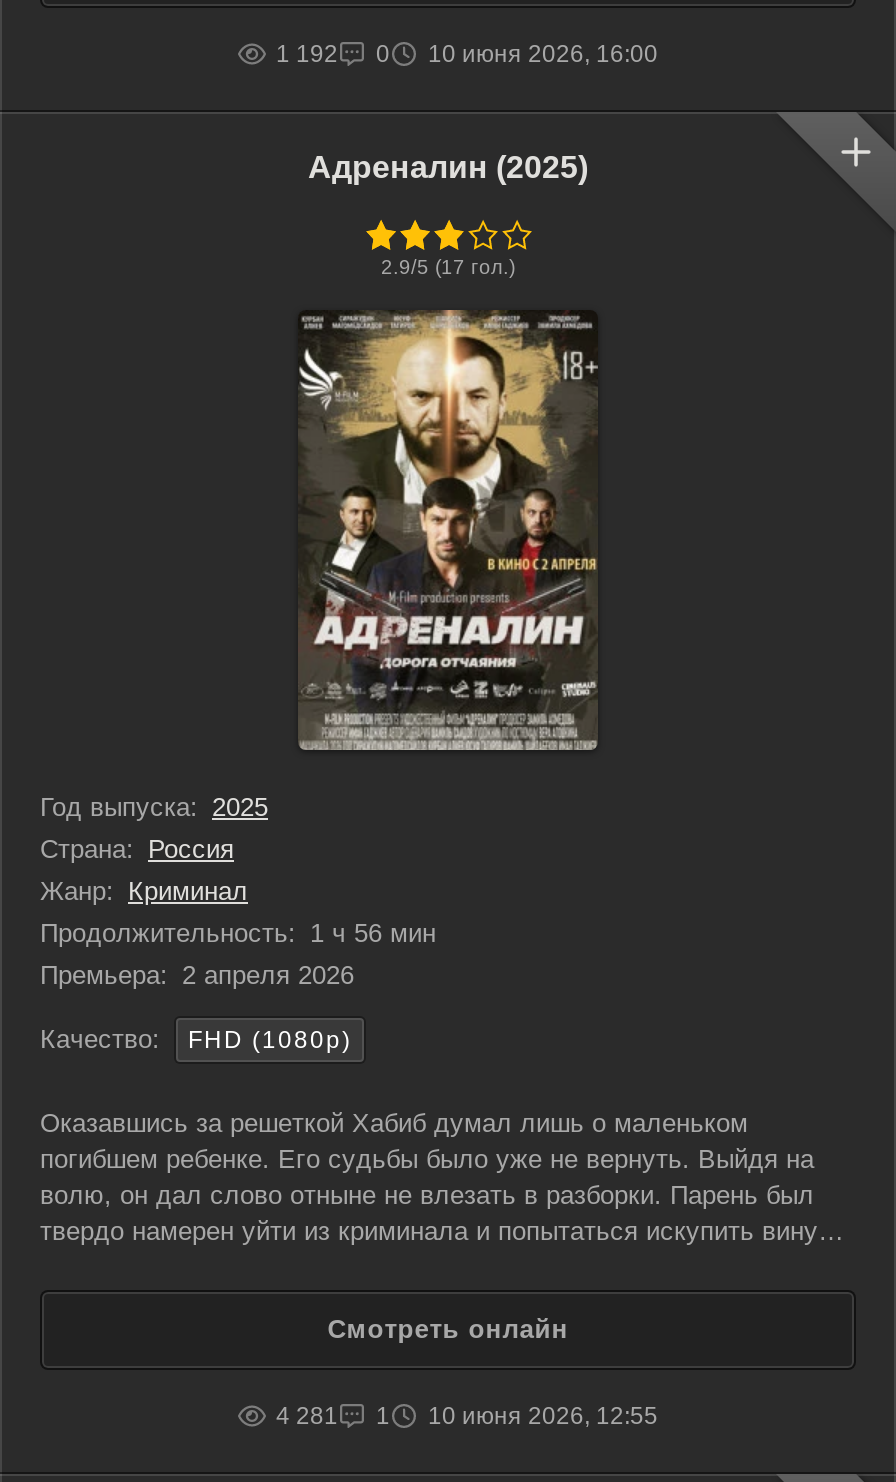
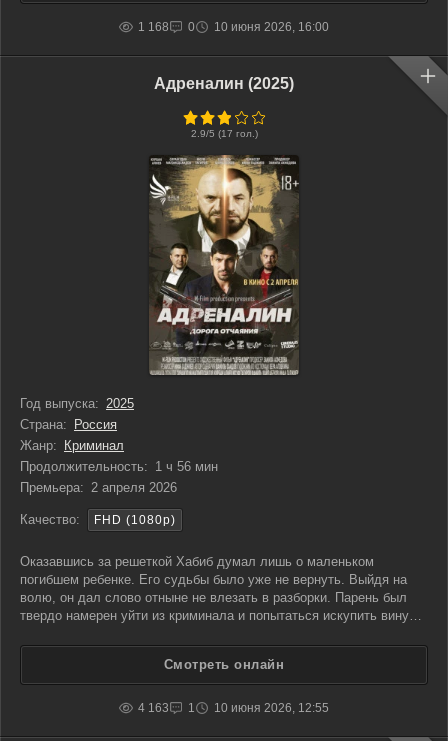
[276,40,658,68] 1 192 0 10 июня 2026, 16:00 -> [138,20,329,34] 1 168 0 10 июня 2026, 16:00
[276,1402,658,1430] 4 281 1 10 июня 2026, 12:55 -> [138,701,329,715] 4 163 1 10 июня 2026, 12:55

